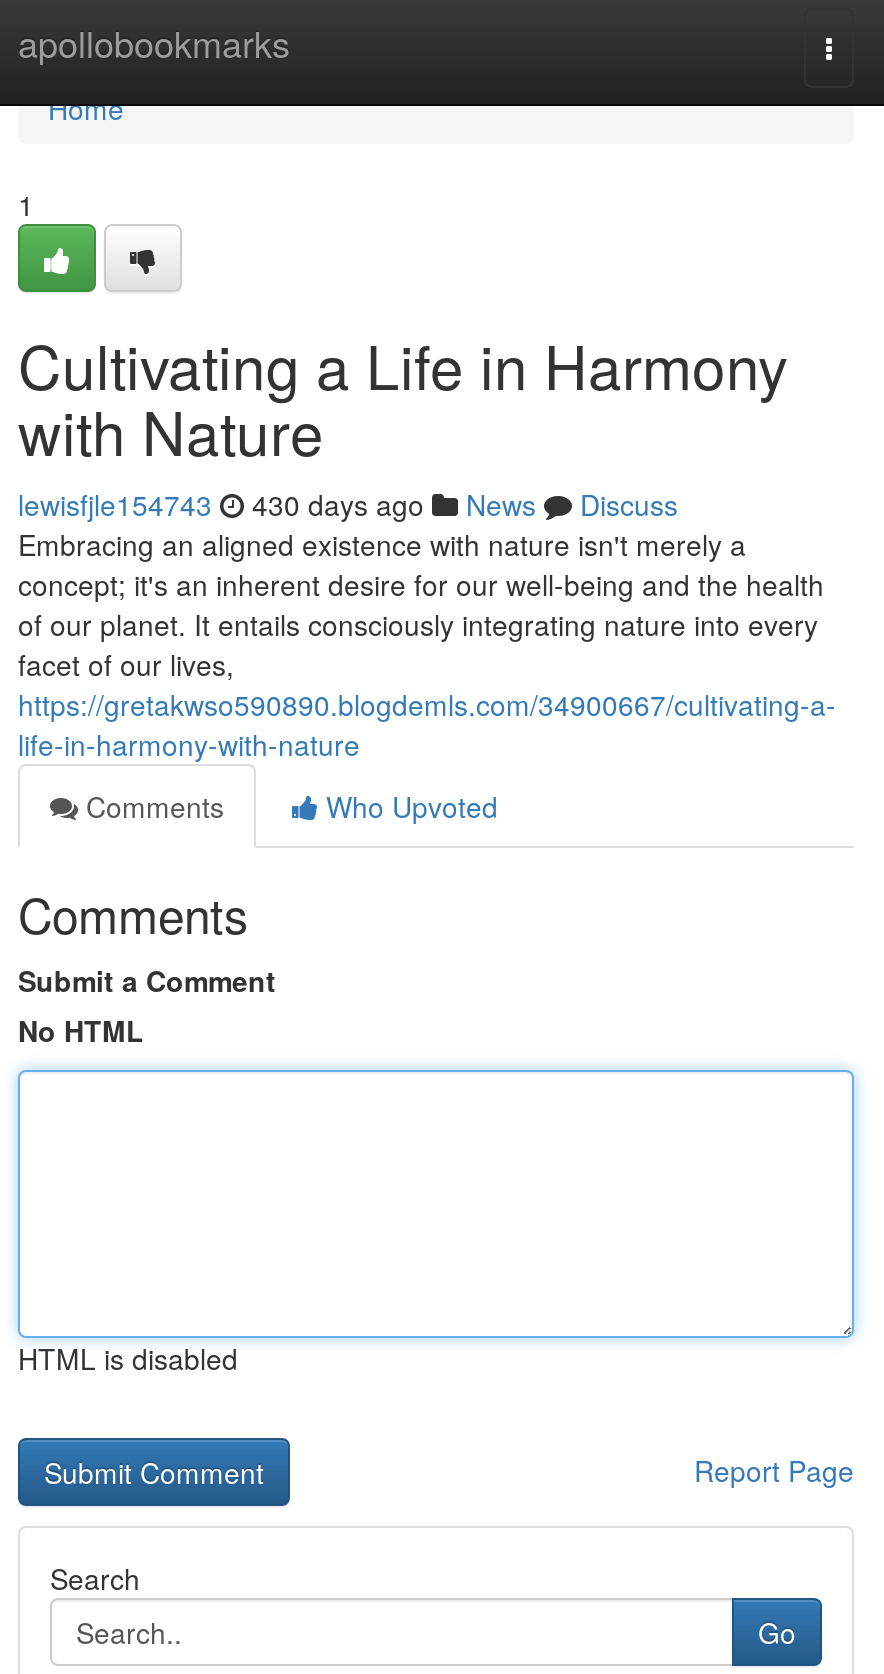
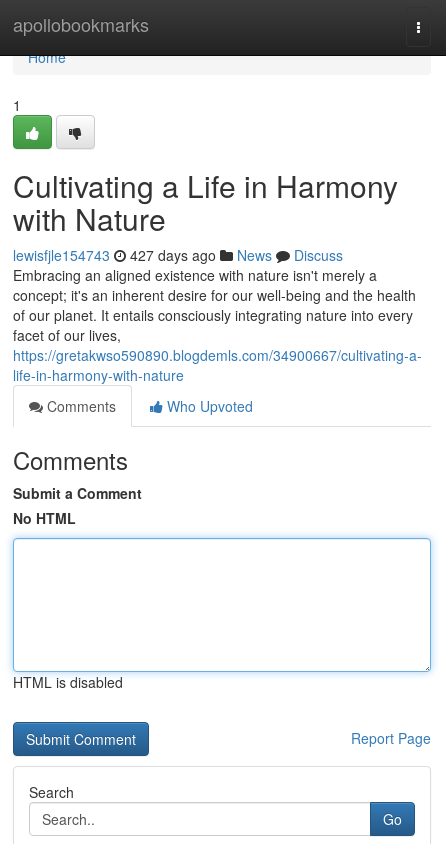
[18,484,678,524] lewisfjle154743 430 days ago News Discuss -> [13,245,343,265] lewisfjle154743 427 days ago News Discuss

